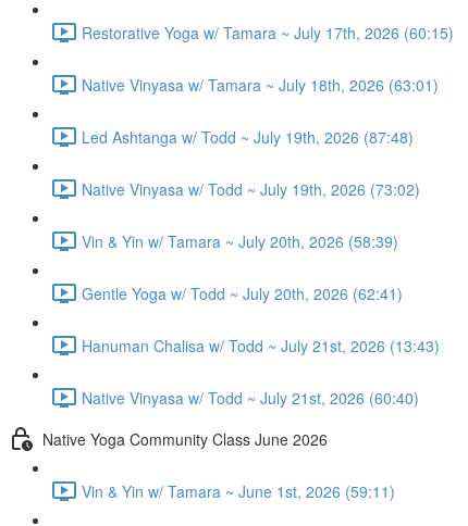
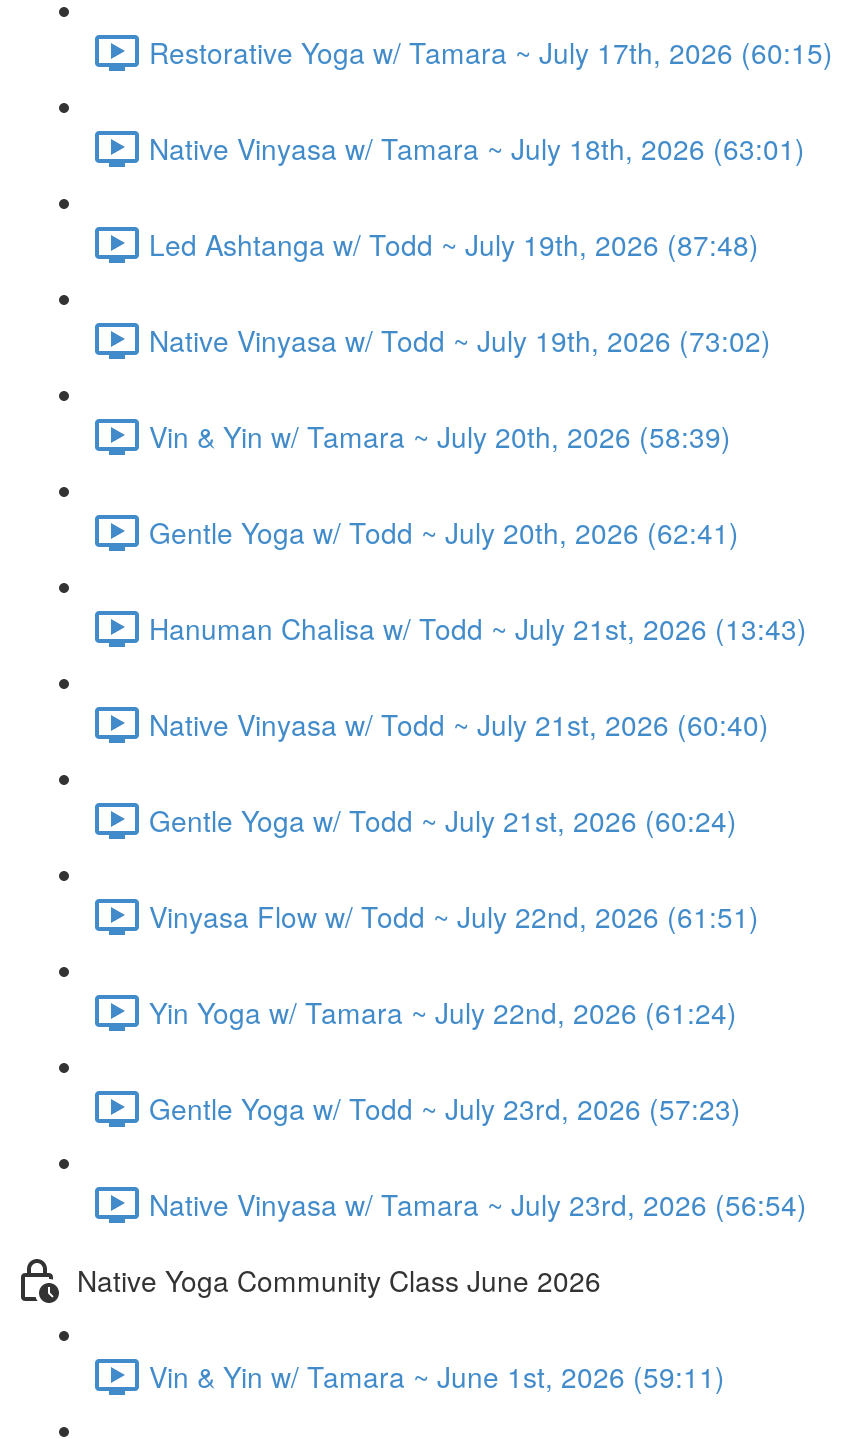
none -> [149,800,807,1224] Gentle Yoga w/ Todd ~ July 21st, 2026 (60:24) | Vinyasa Flow w/ Todd ~ July 22nd, 2026 (61:51) | Yin Yoga w/ Tamara ~ July 22nd, 2026 (61:24) | Gentle Yoga w/ Todd ~ July 23rd, 2026 (57:23) | Native Vinyasa w/ Tamara ~ July 23rd, 2026 (56:54)

